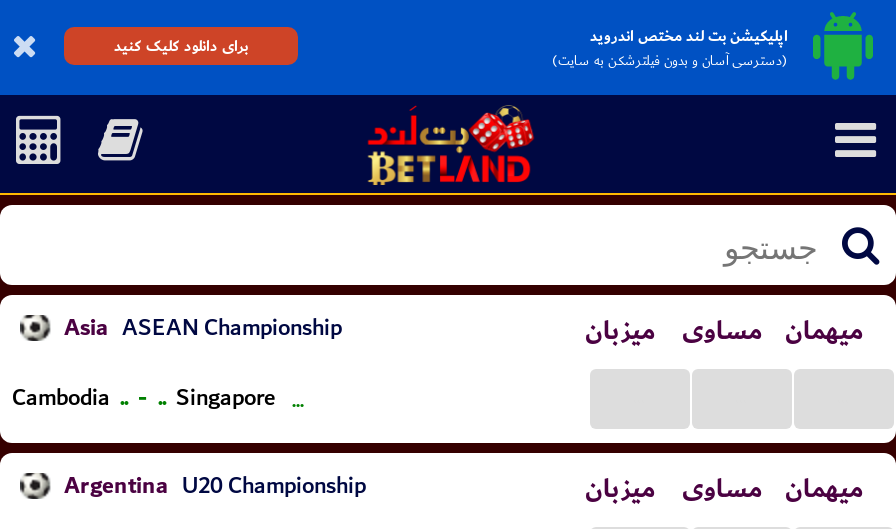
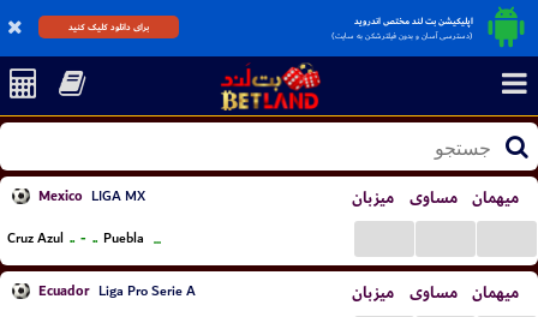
[64,307,342,349] Asia ASEAN Championship -> [38,184,145,209] Mexico LIGA MX
[12,377,304,419] Cambodia .. - .. Singapore ... -> [7,226,161,251] Cruz Azul .. - .. Puebla ...
[64,465,366,507] Argentina U20 Championship -> [38,279,196,304] Ecuador Liga Pro Serie A

